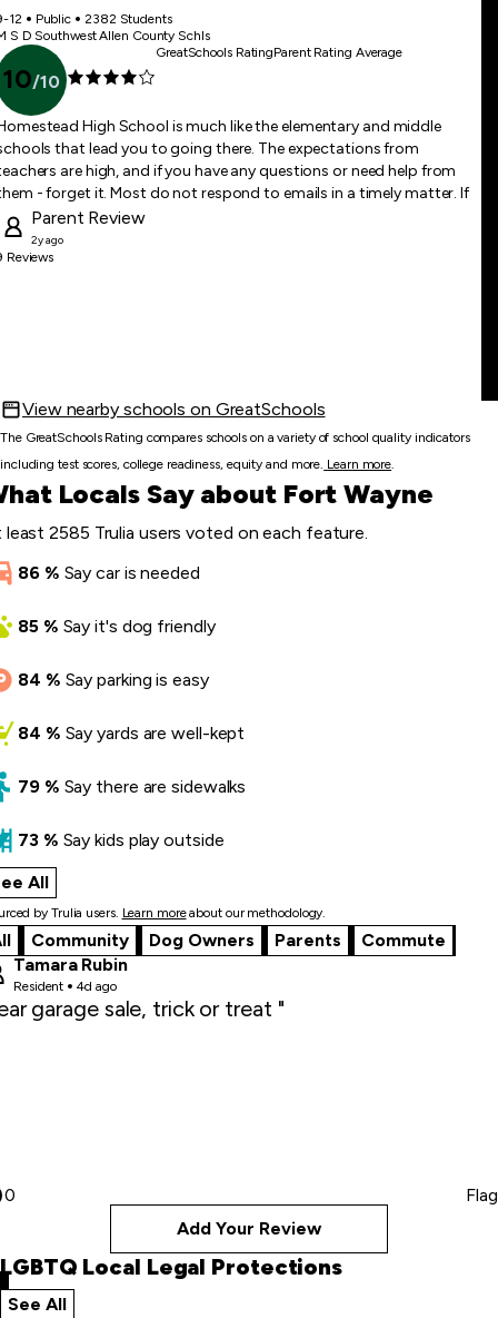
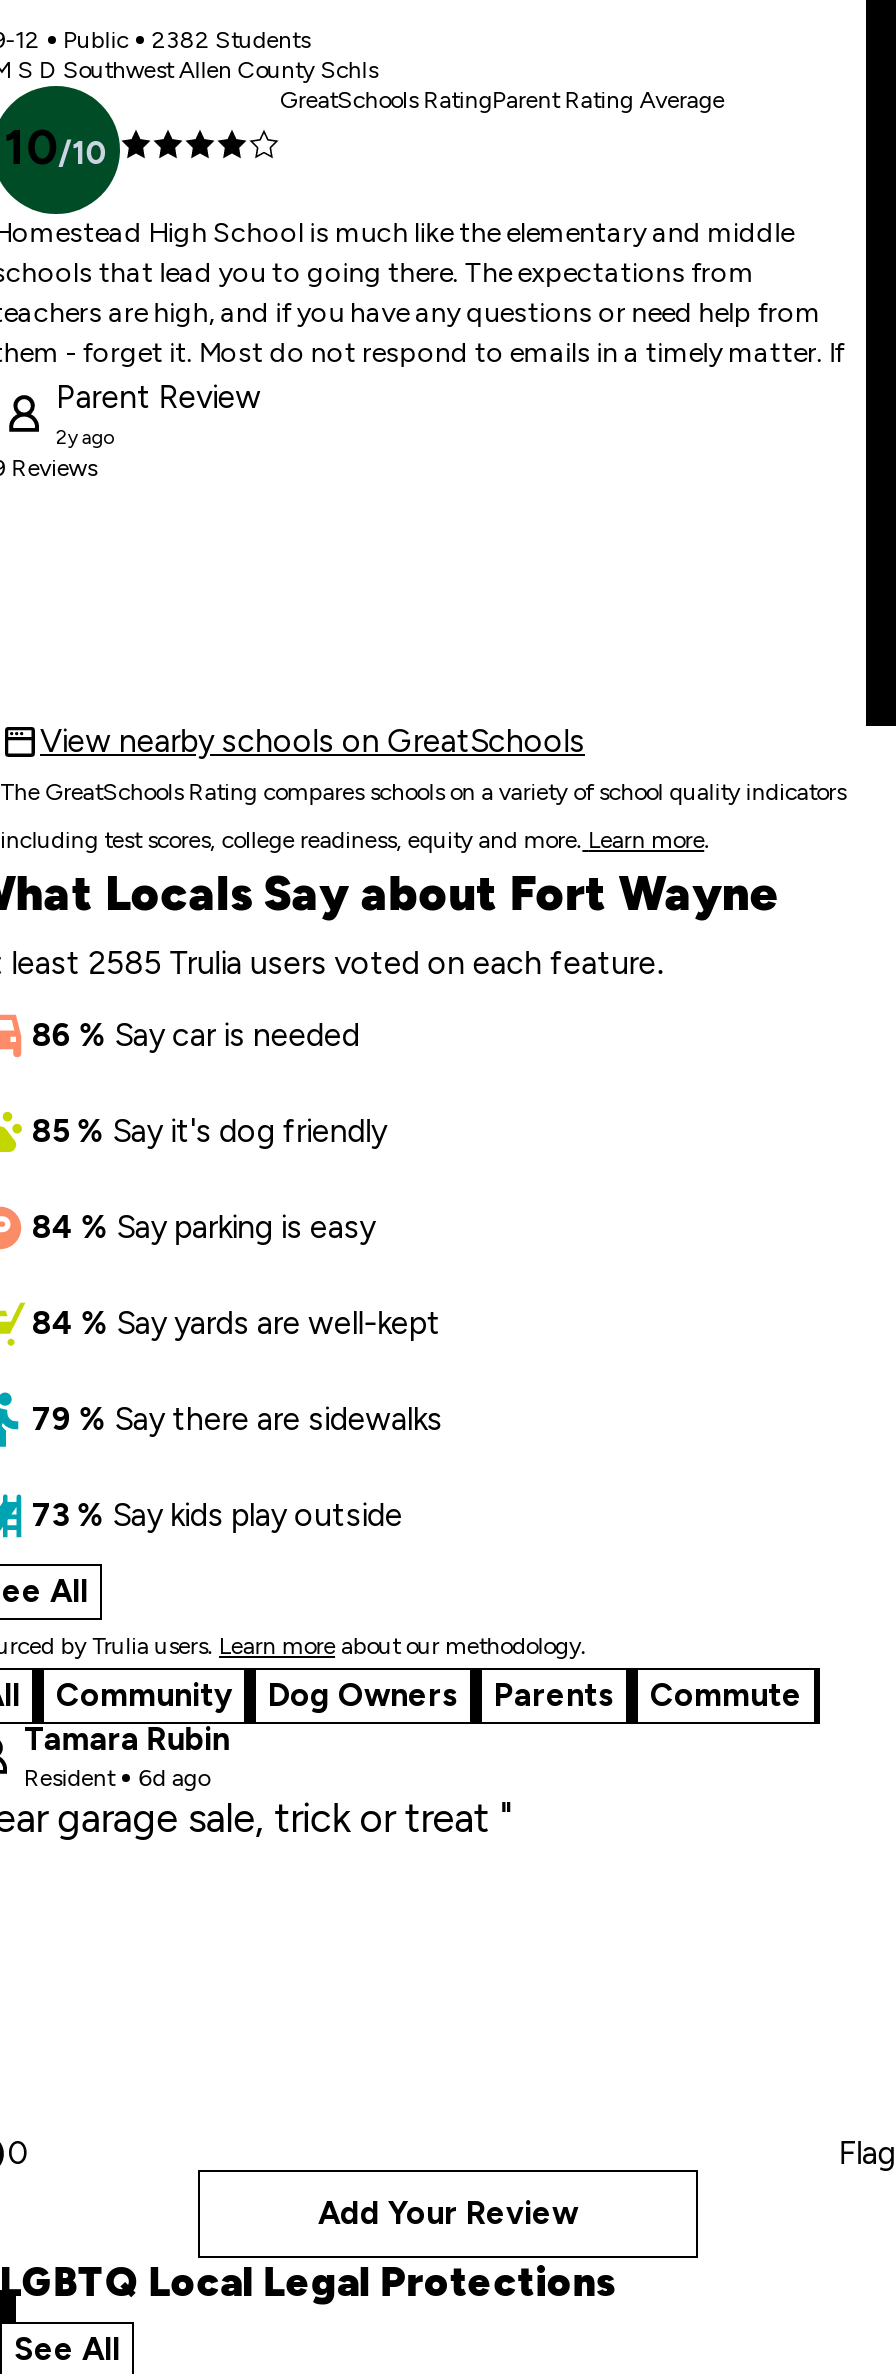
[13,978,116,994] Resident 4d ago -> [24,1764,209,1792] Resident 6d ago

